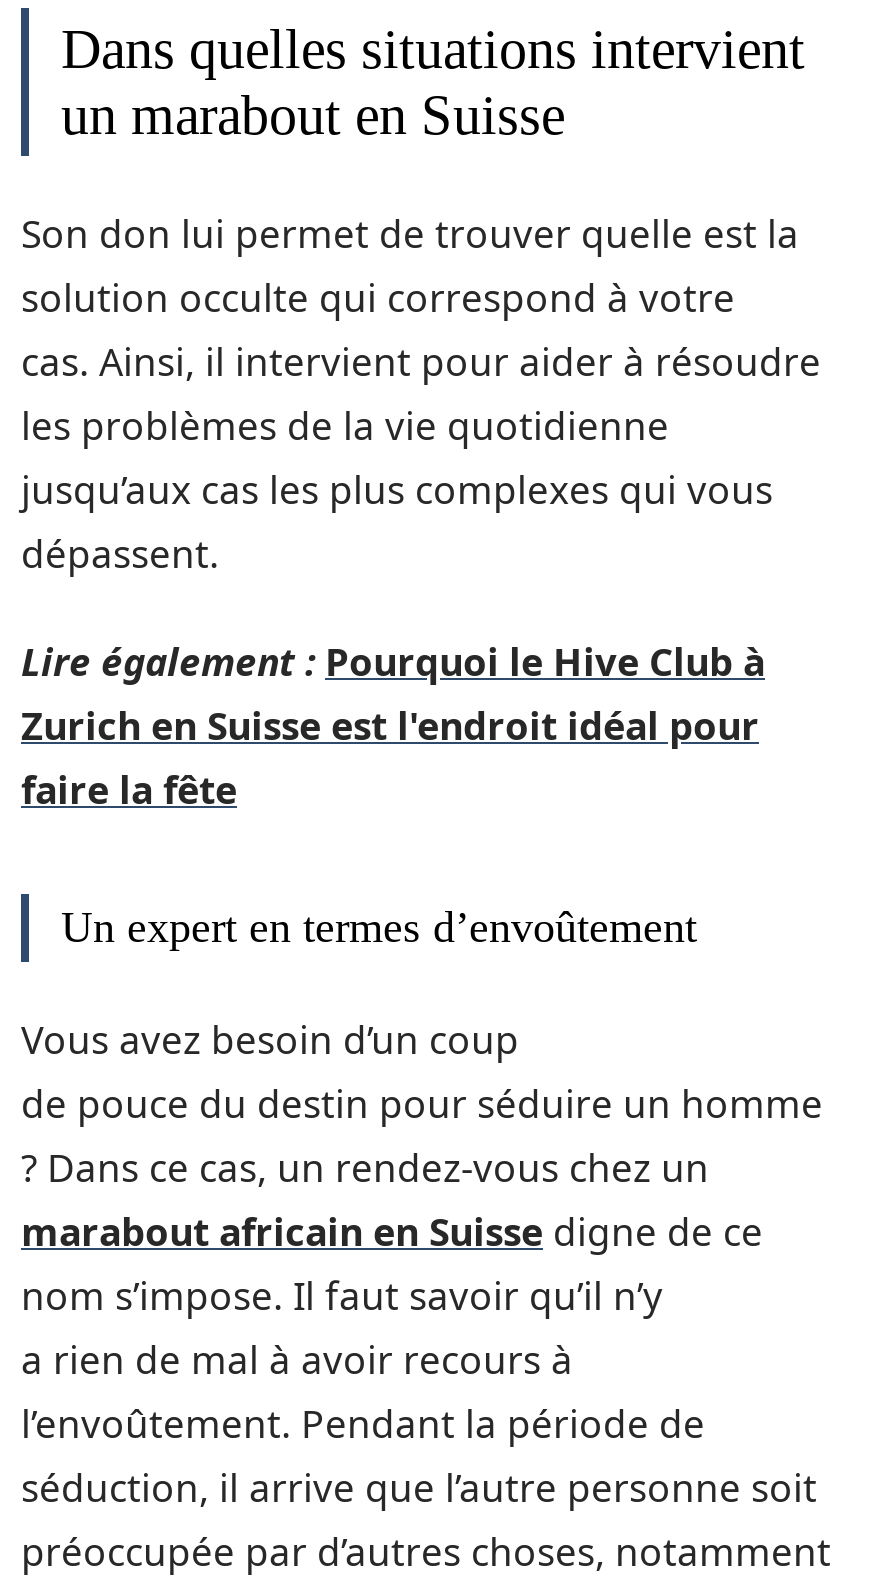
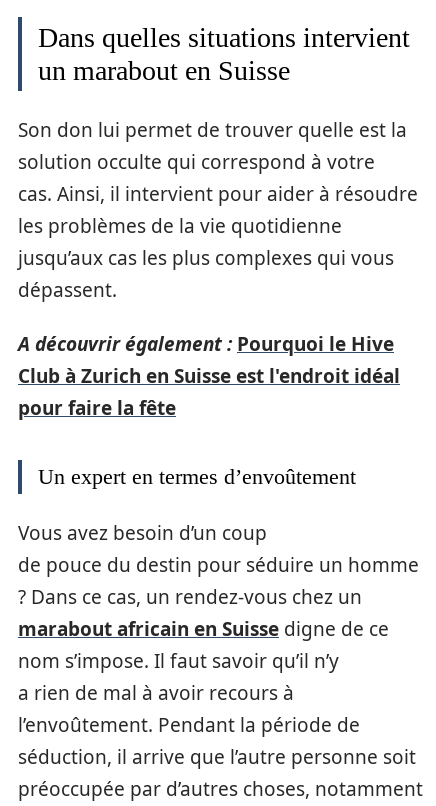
[21,636,765,816] Lire également : Pourquoi le Hive Club à | Zurich en Suisse est l'endroit idéal pour | faire la fête -> [18,331,400,421] A découvrir également : Pourquoi le Hive | Club à Zurich en Suisse est l'endroit idéal | pour faire la fête

